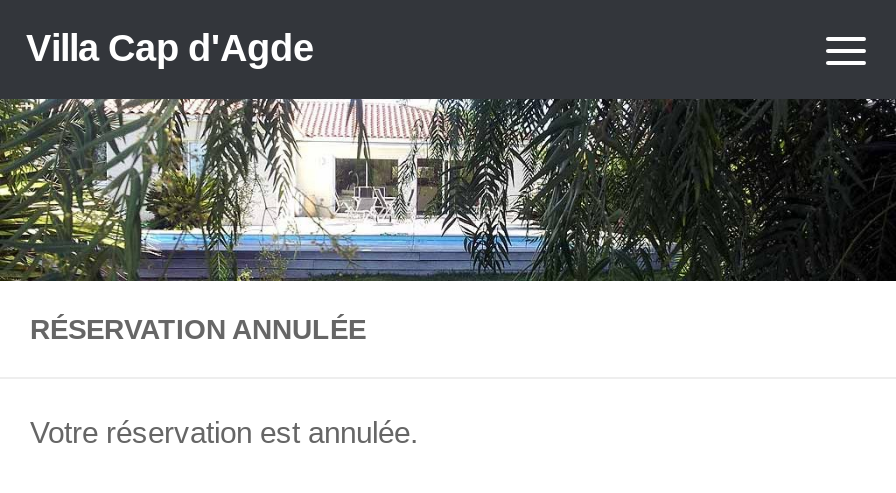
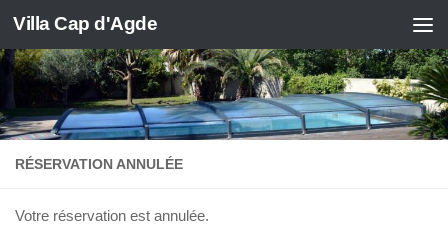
[6,97,890,283] [image] -> [3,48,445,141] [image]

